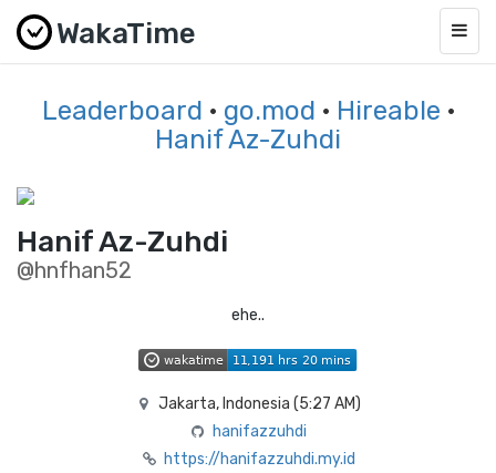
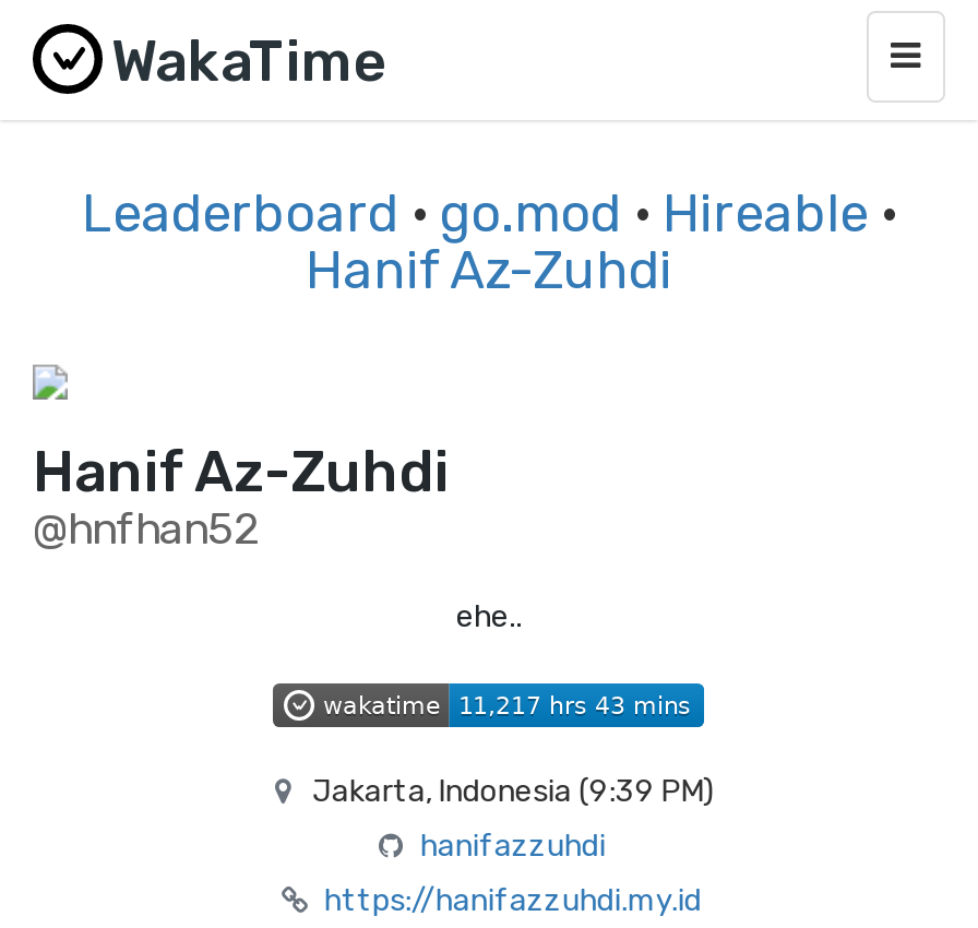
[159,395,361,414] Jakarta, Indonesia (5:27 AM) -> [312,774,713,811] Jakarta, Indonesia (9:39 PM)

